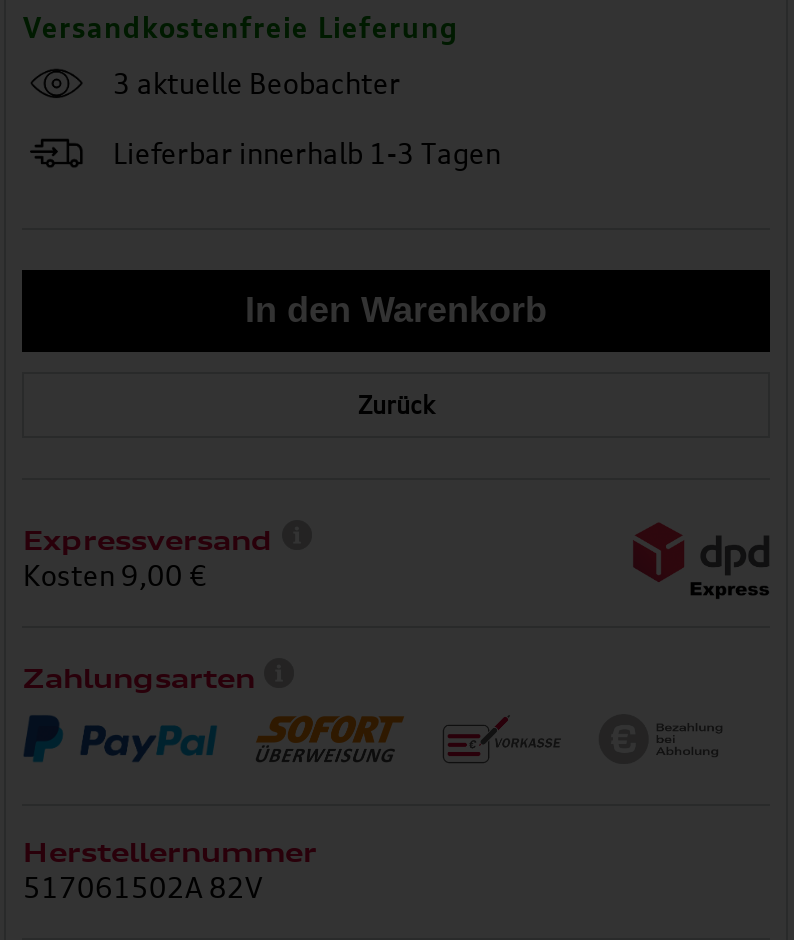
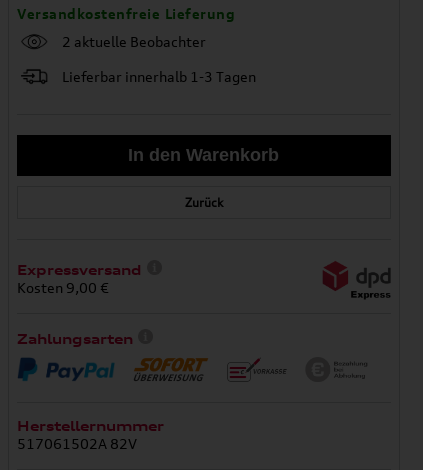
[113,65,401,99] 3 aktuelle Beobachter -> [62,33,206,50] 2 aktuelle Beobachter

